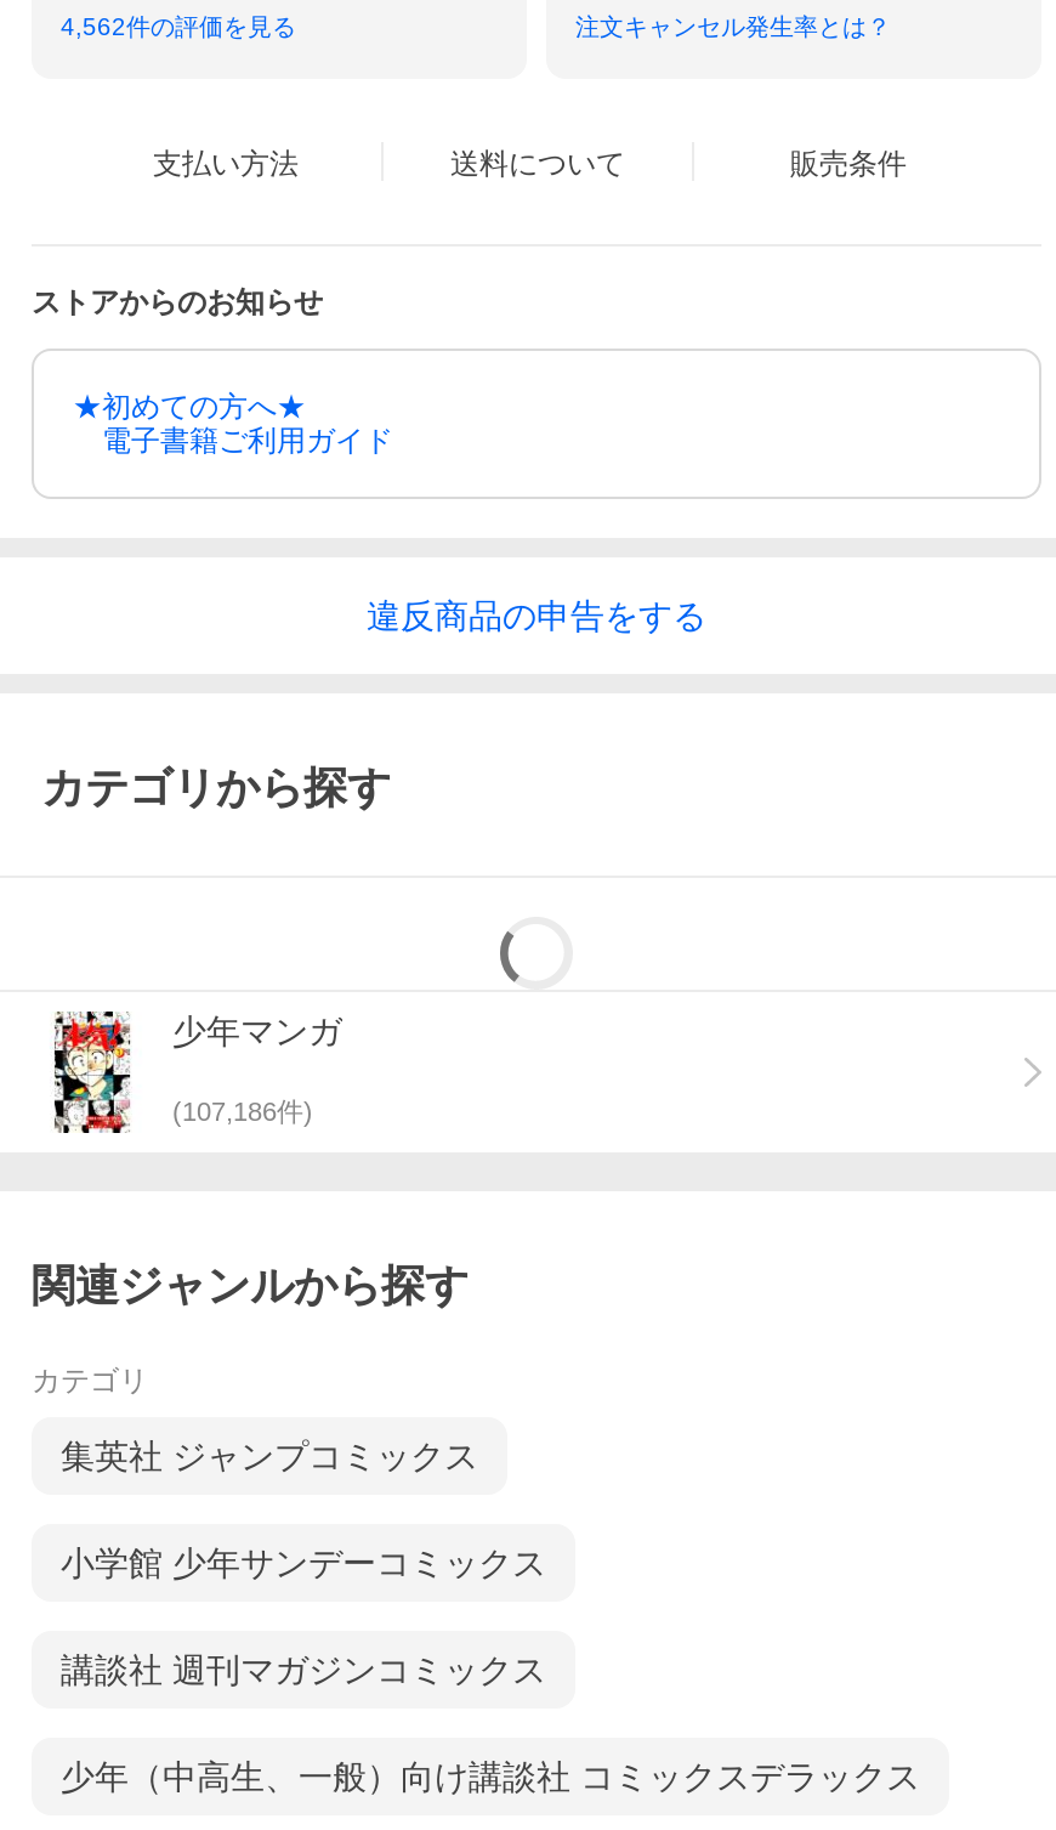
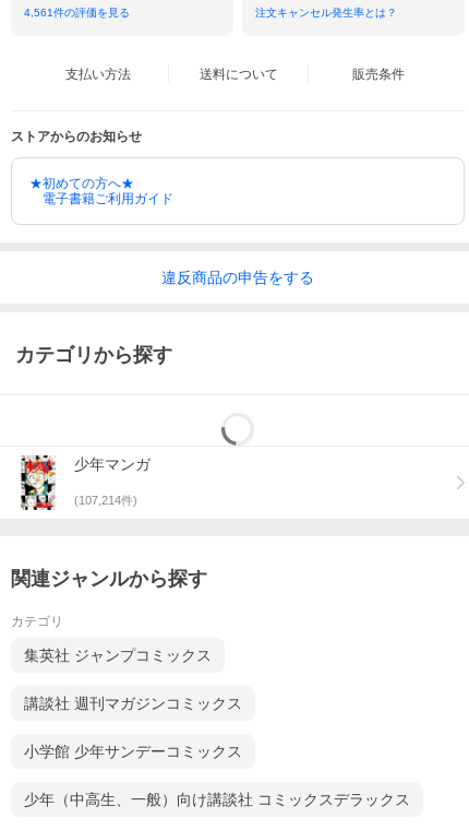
[61,13,296,40] 4,562件の評価を見る -> [24,7,130,19] 4,561件の評価を見る
[172,1097,313,1126] (107,186件) -> [74,494,137,507] (107,214件)
moved [61,1543,546,1582] -> [24,743,242,760]: 小学館 少年サンデーコミックス
moved [61,1650,546,1689] -> [24,695,242,712]: 講談社 週刊マガジンコミックス

